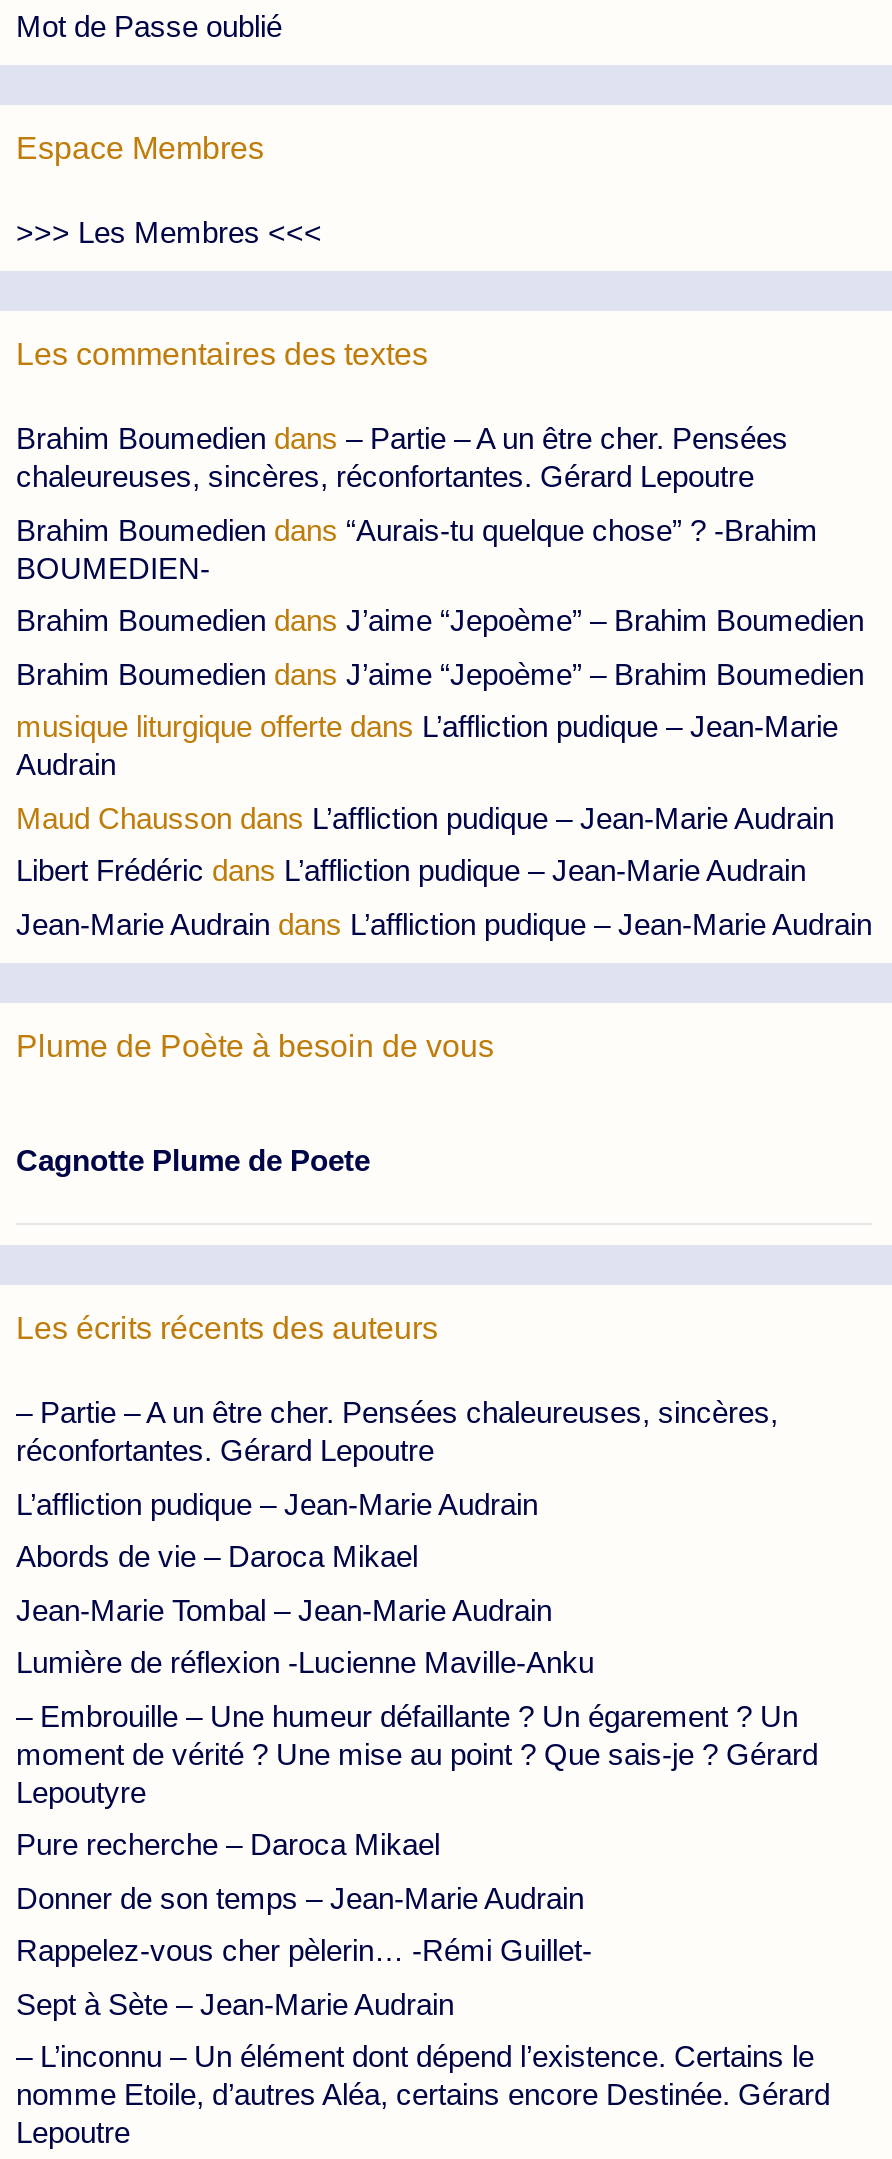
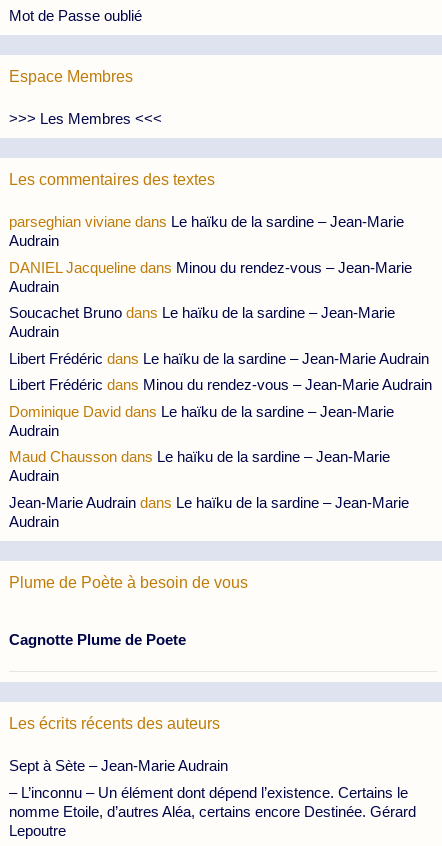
[16,422,864,744] Brahim Boumedien dans – Partie – A un être cher. Pensées | chaleureuses, sincères, réconfortantes. Gérard Lepoutre | Brahim Boumedien dans “Aurais-tu quelque chose” ? -Brahim | BOUMEDIEN- | Brahim Boumedien dans J’aime “Jepoème” – Brahim Boumedien | Brahim Boumedien dans J’aime “Jepoème” – Brahim Boumedien | musique liturgique offerte dans L’affliction pudique – Jean-Marie -> [9,213,404,230] parseghian viviane dans Le haïku de la sardine – Jean-Marie
[16,801,872,941] Maud Chausson dans L’affliction pudique – Jean-Marie Audrain | Libert Frédéric dans L’affliction pudique – Jean-Marie Audrain | Jean-Marie Audrain dans L’affliction pudique – Jean-Marie Audrain -> [9,259,432,530] DANIEL Jacqueline dans Minou du rendez-vous – Jean-Marie | Audrain | Soucachet Bruno dans Le haïku de la sardine – Jean-Marie | Audrain | Libert Frédéric dans Le haïku de la sardine – Jean-Marie Audrain | Libert Frédéric dans Minou du rendez-vous – Jean-Marie Audrain | Dominique David dans Le haïku de la sardine – Jean-Marie | Audrain | Maud Chausson dans Le haïku de la sardine – Jean-Marie | Audrain | Jean-Marie Audrain dans Le haïku de la sardine – Jean-Marie | Audrain
moved [16,1029,494,1346] -> [9,574,248,732]: Plume de Poète à besoin de vous | Cagnotte Plume de Poete | Les écrits récents des auteurs
[16,1396,818,1968] – Partie – A un être cher. Pensées chaleureuses, sincères, | réconfortantes. Gérard Lepoutre | L’affliction pudique – Jean-Marie Audrain | Abords de vie – Daroca Mikael | Jean-Marie Tombal – Jean-Marie Audrain | Lumière de réflexion -Lucienne Maville-Anku | – Embrouille – Une humeur défaillante ? Un égarement ? Un | moment de vérité ? Une mise au point ? Que sais-je ? Gérard | Lepoutyre | Pure recherche – Daroca Mikael | Donner de son temps – Jean-Marie Audrain | Rappelez-vous cher pèlerin… -Rémi Guillet- -> none

